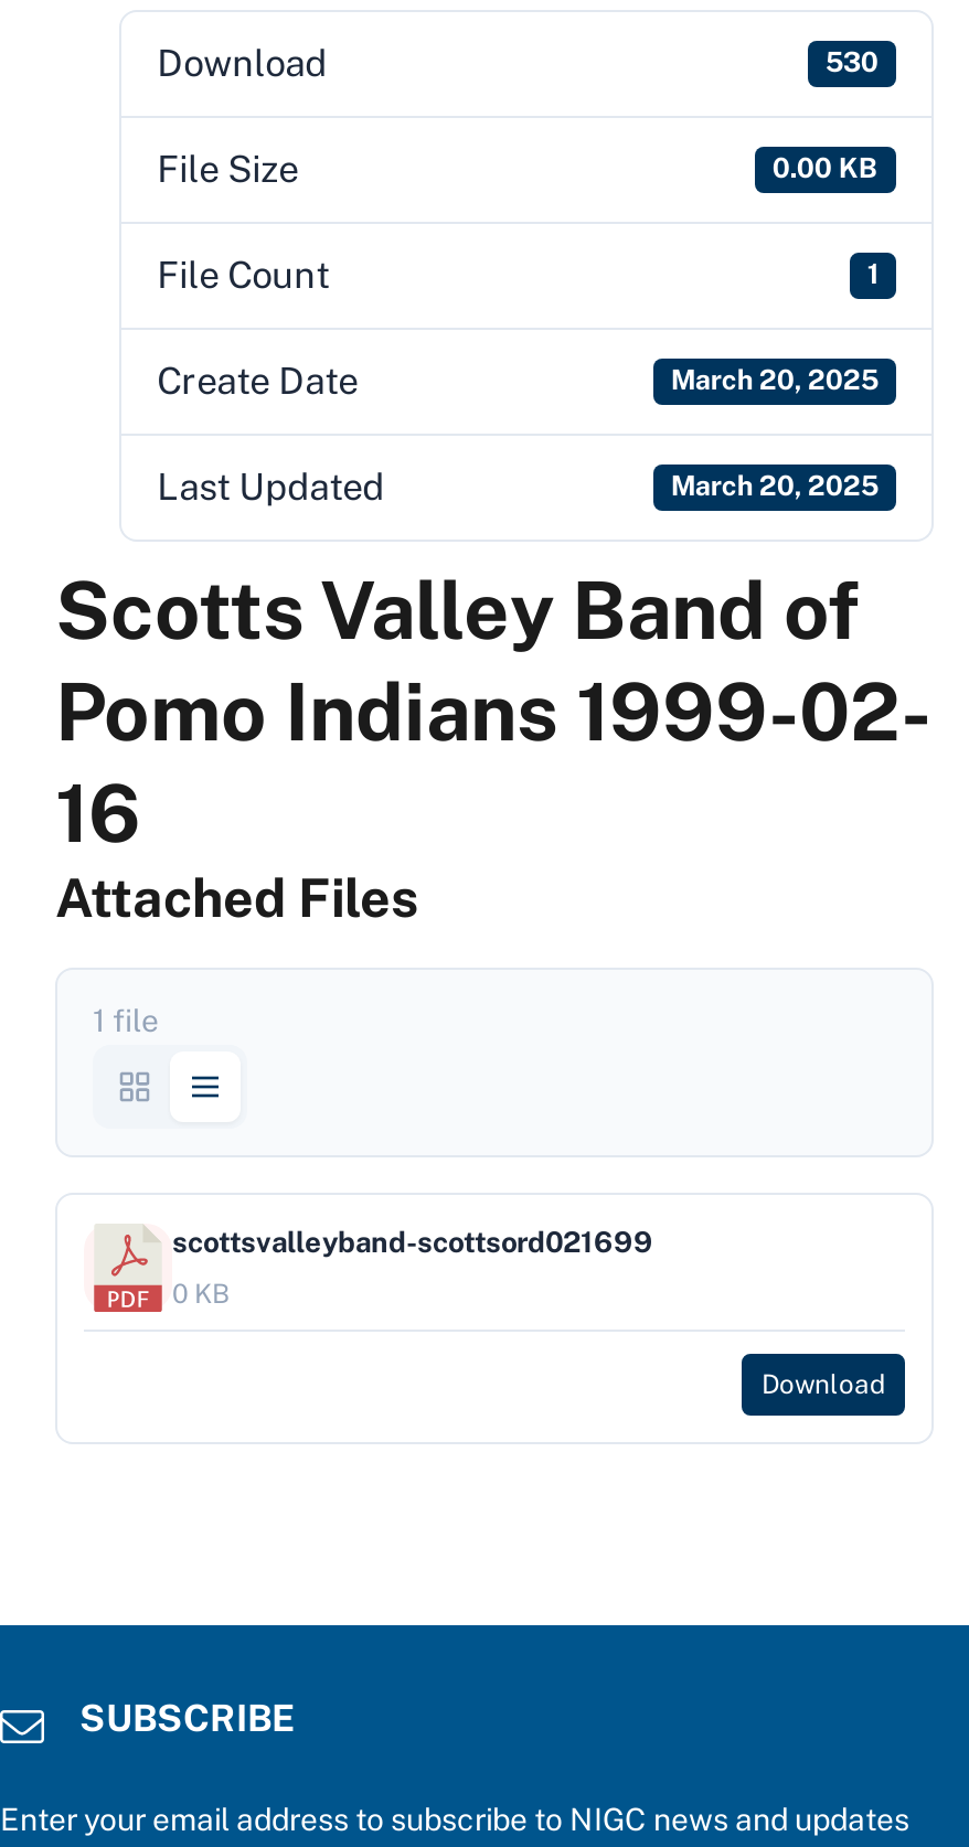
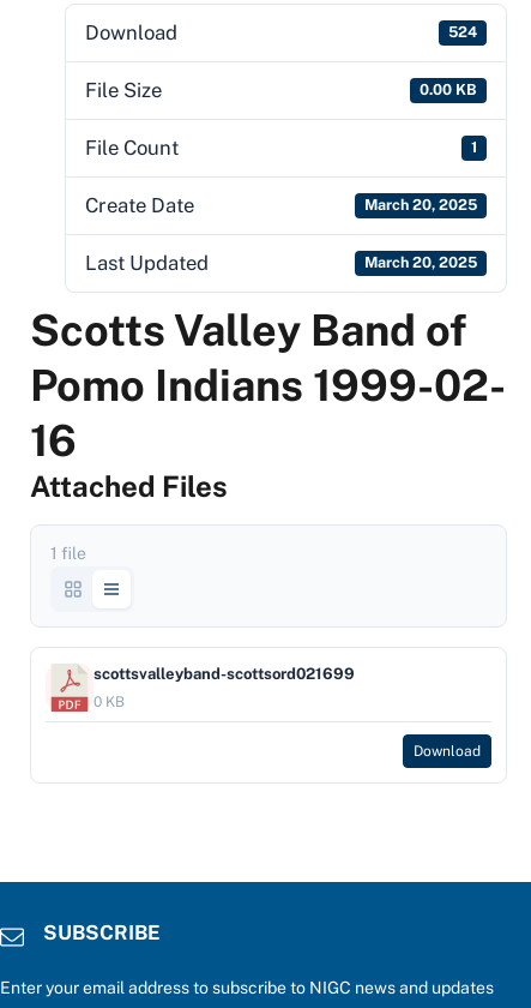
[825,46,878,79] 530 -> [448,23,477,41] 524

